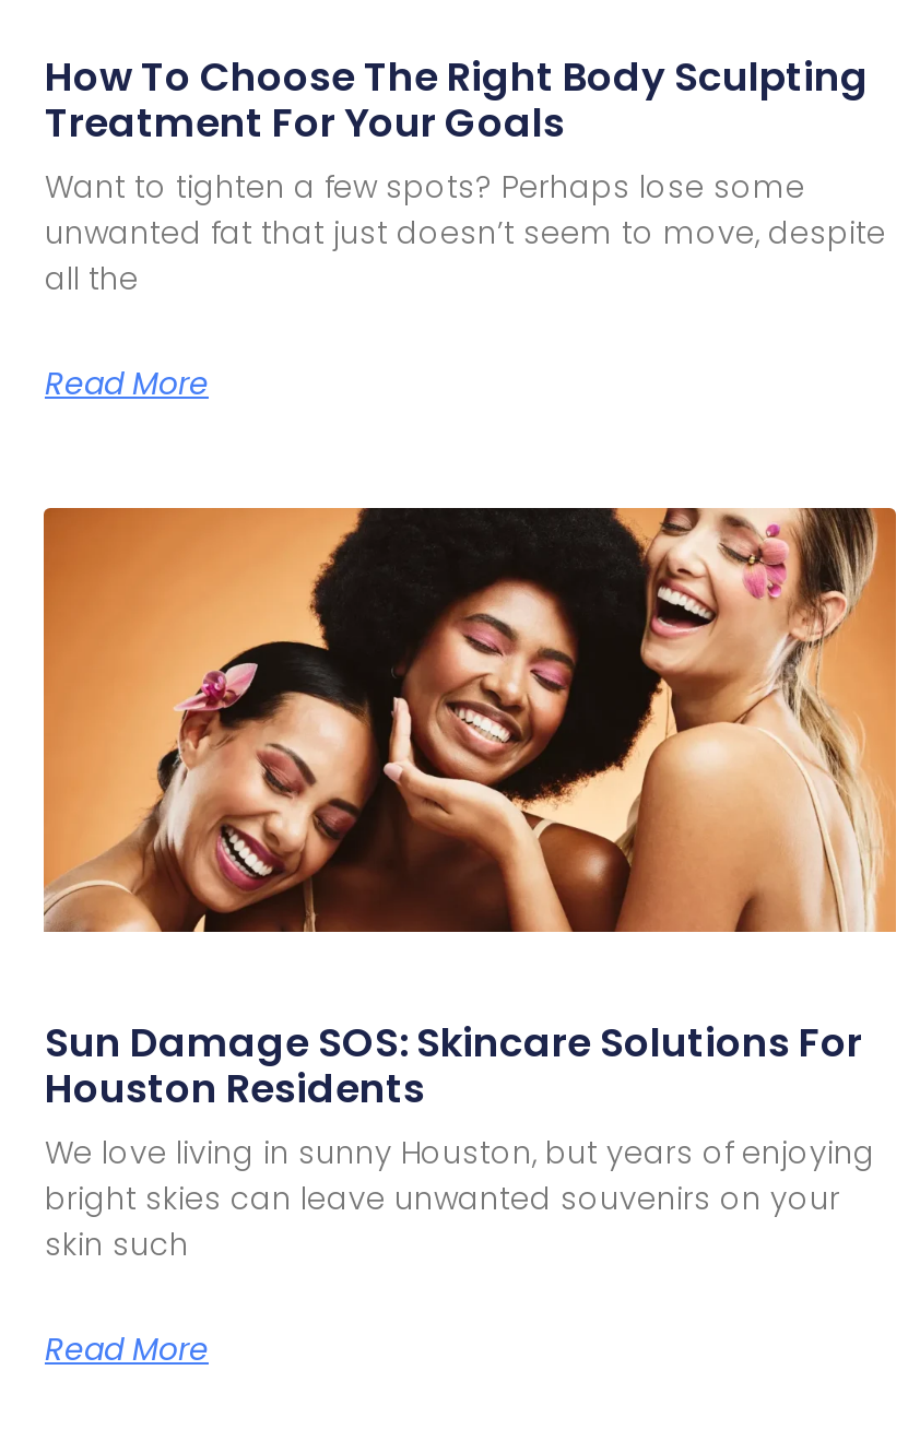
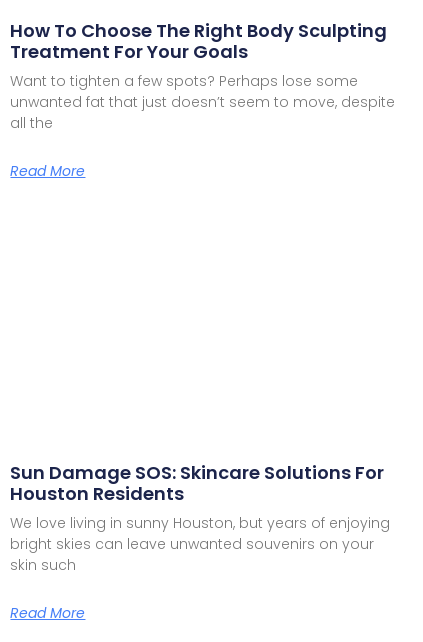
[42,506,898,934] [image] -> none

